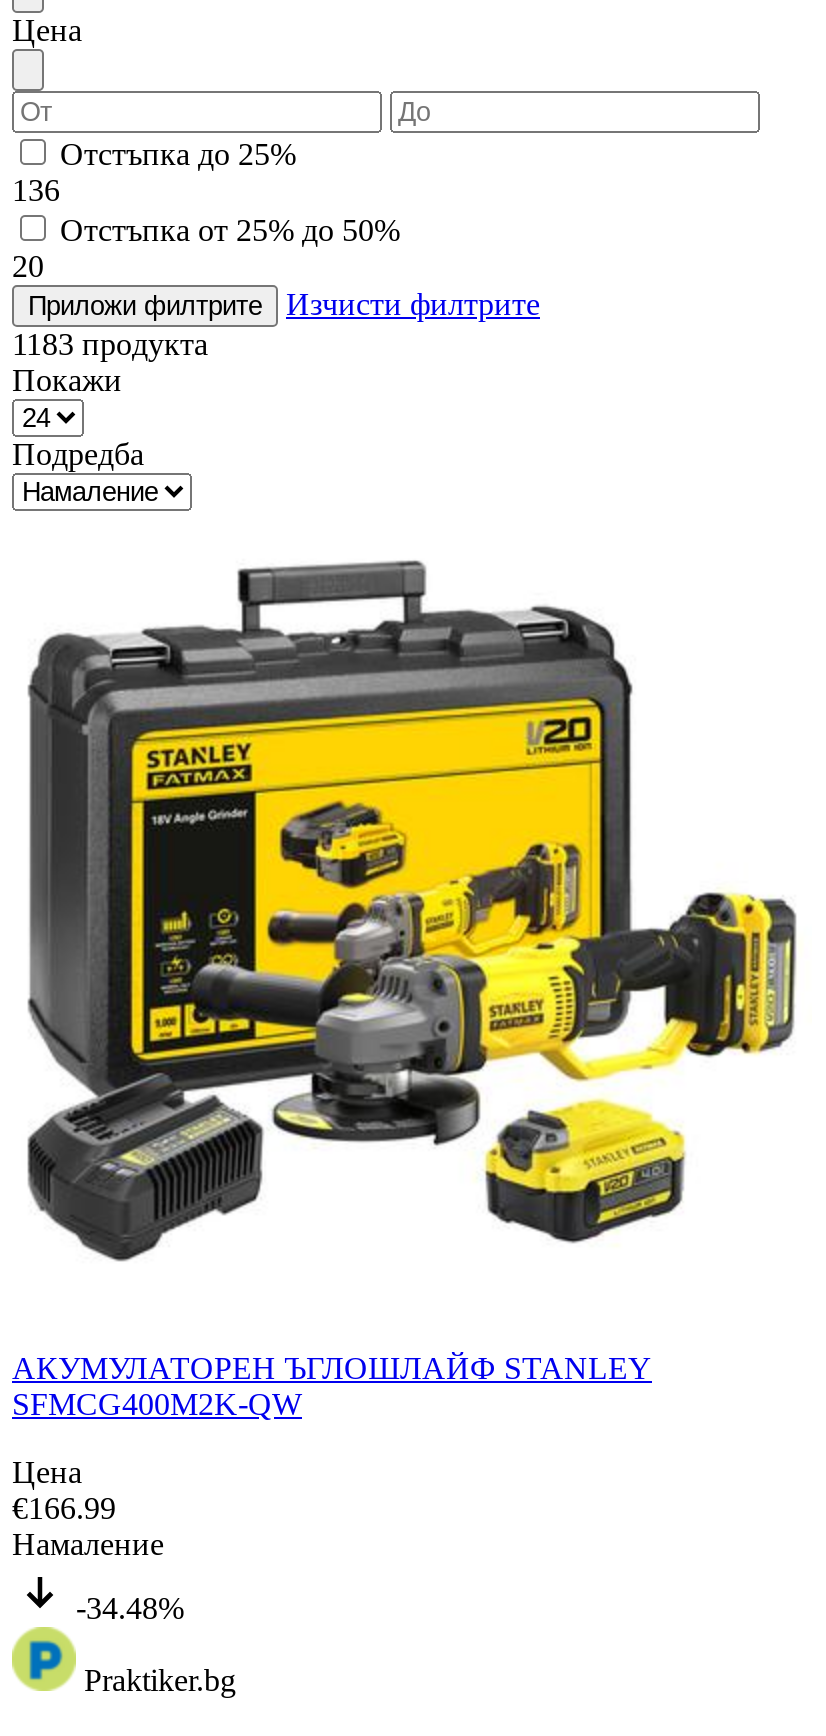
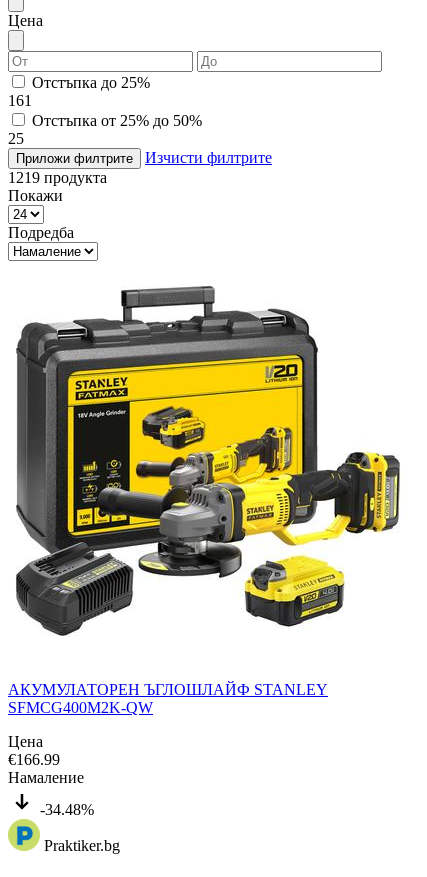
[12,173,60,207] 136 -> [8,92,32,109] 161
[12,249,44,283] 20 -> [8,130,24,147] 25
[12,327,208,361] 1183продукта -> [8,169,107,186] 1219продукта

